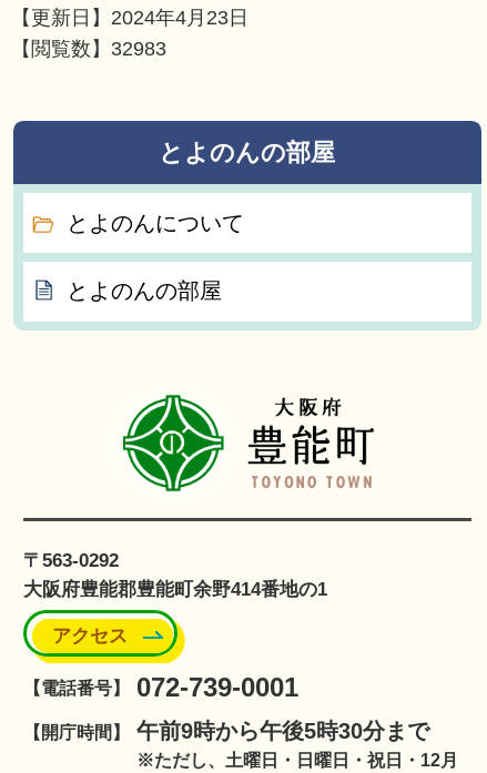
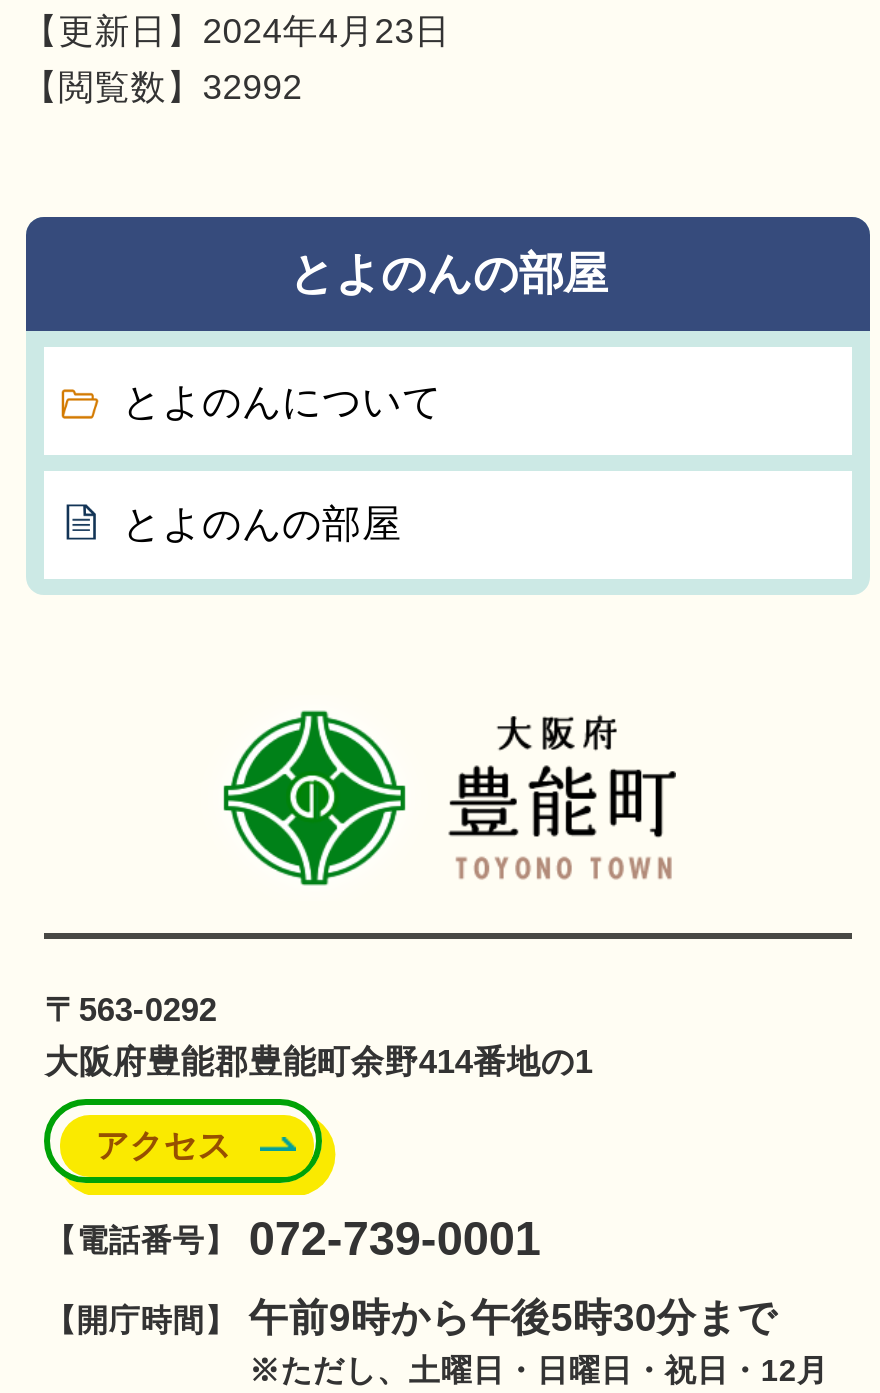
[11,38,167,60] 【閲覧数】32983 -> [22,68,302,108] 【閲覧数】32992

